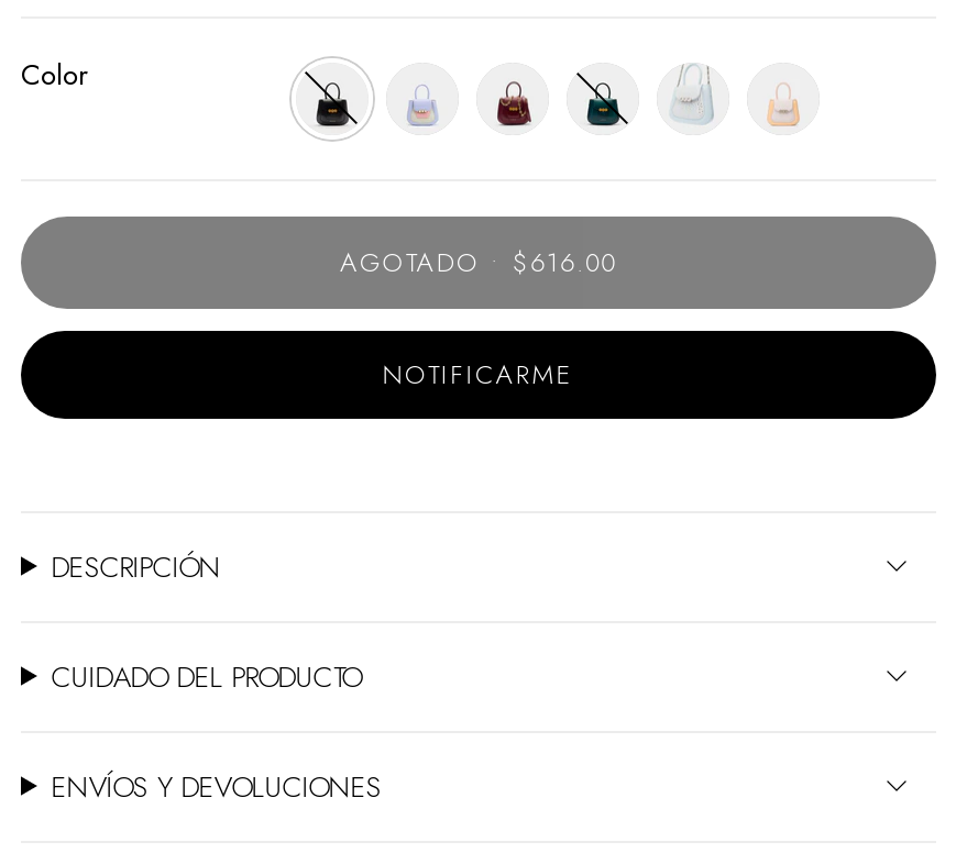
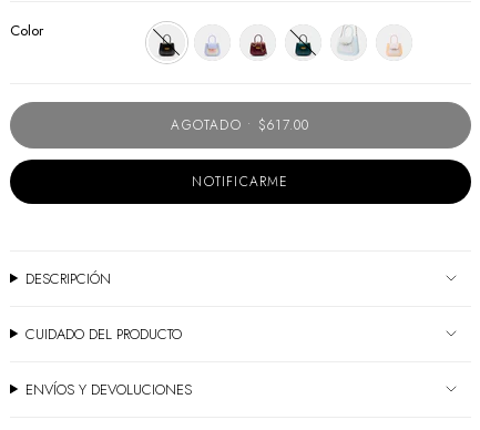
[340,242,617,281] AGOTADO $616.00 -> [171,115,310,135] AGOTADO $617.00

